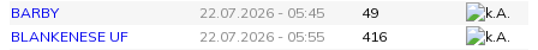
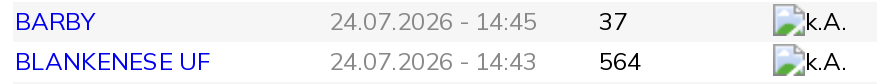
[199,3,324,21] 22.07.2026 - 05:45 -> [329,5,537,35] 24.07.2026 - 14:45
[361,3,378,21] 49 -> [599,5,627,35] 37
[199,27,324,45] 22.07.2026 - 05:55 -> [329,45,537,75] 24.07.2026 - 14:43
[361,27,387,45] 416 -> [599,45,641,75] 564

